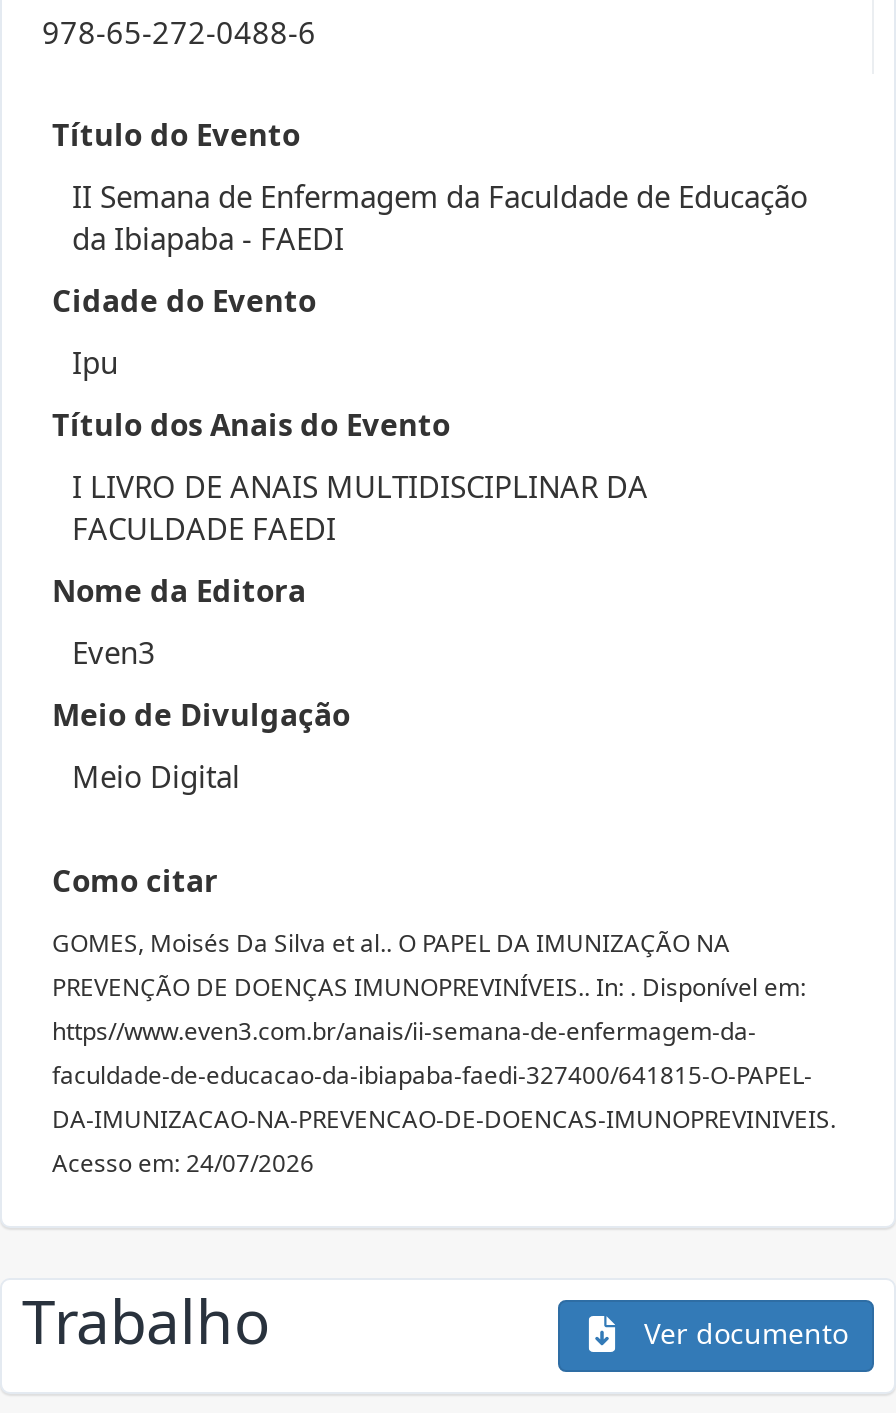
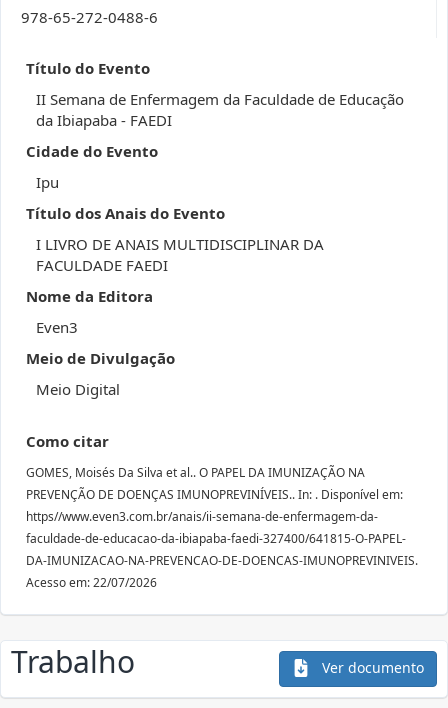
[52,1146,314,1180] Acesso em: 24/07/2026 -> [26,574,157,591] Acesso em: 22/07/2026

